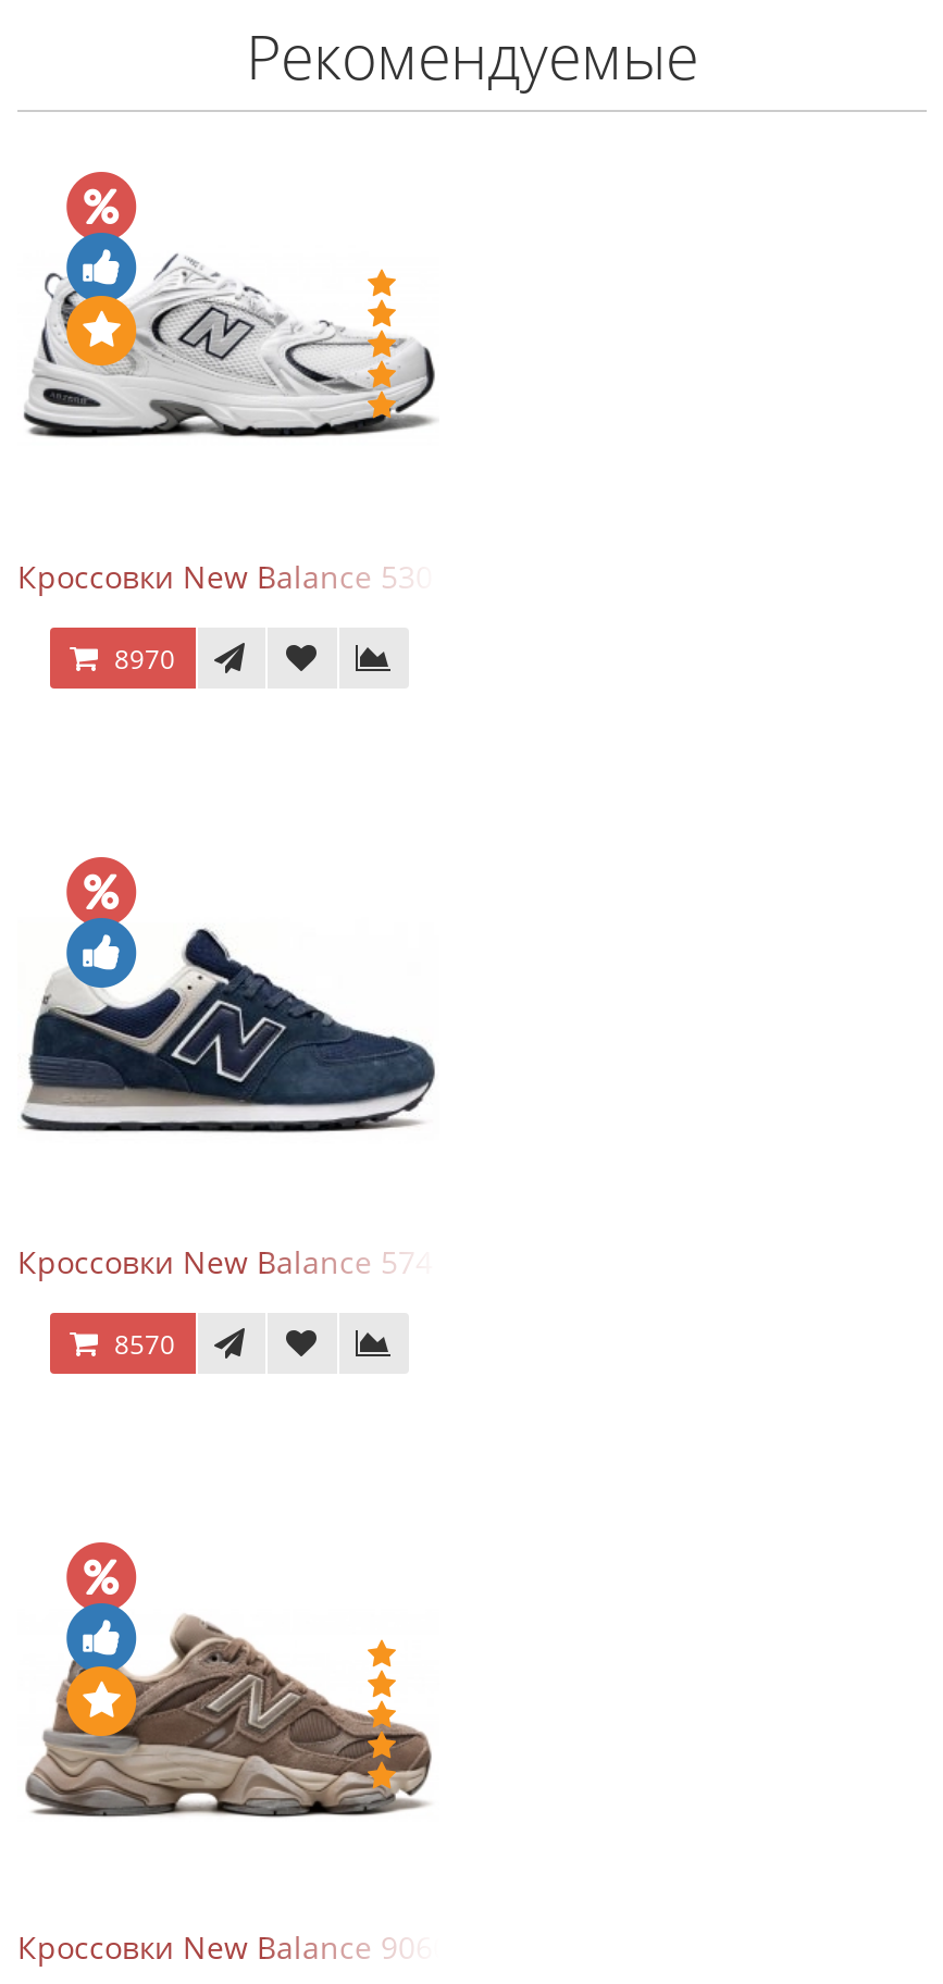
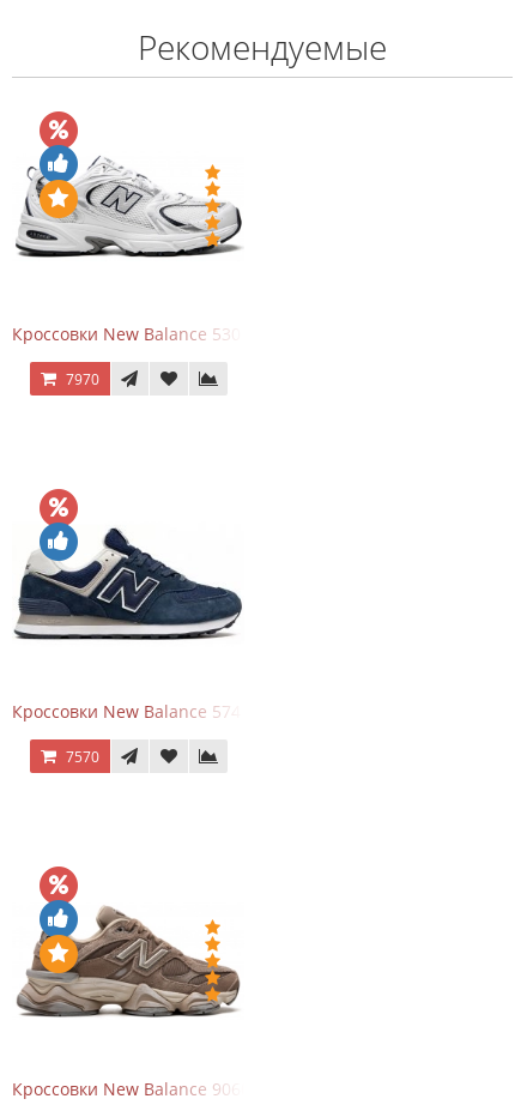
[114,641,175,678] 8970 -> [65,369,99,390] 7970
[114,1326,175,1363] 8570 -> [65,747,99,767] 7570

